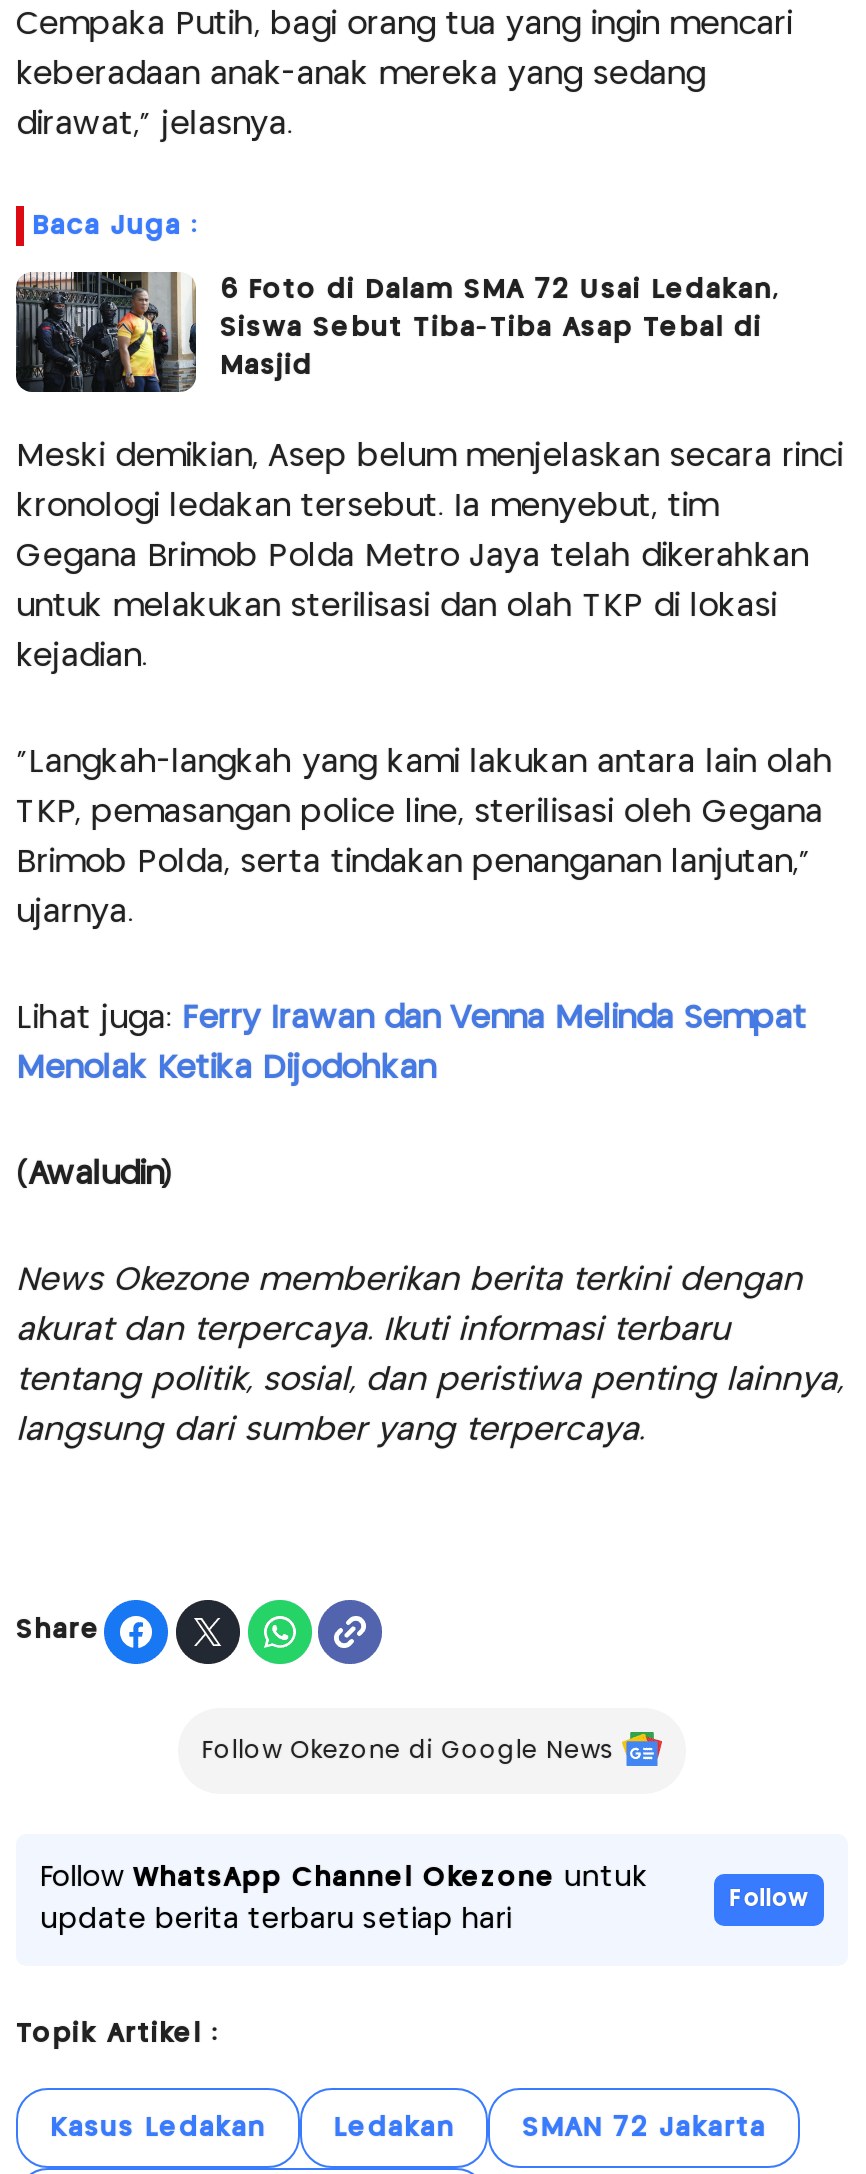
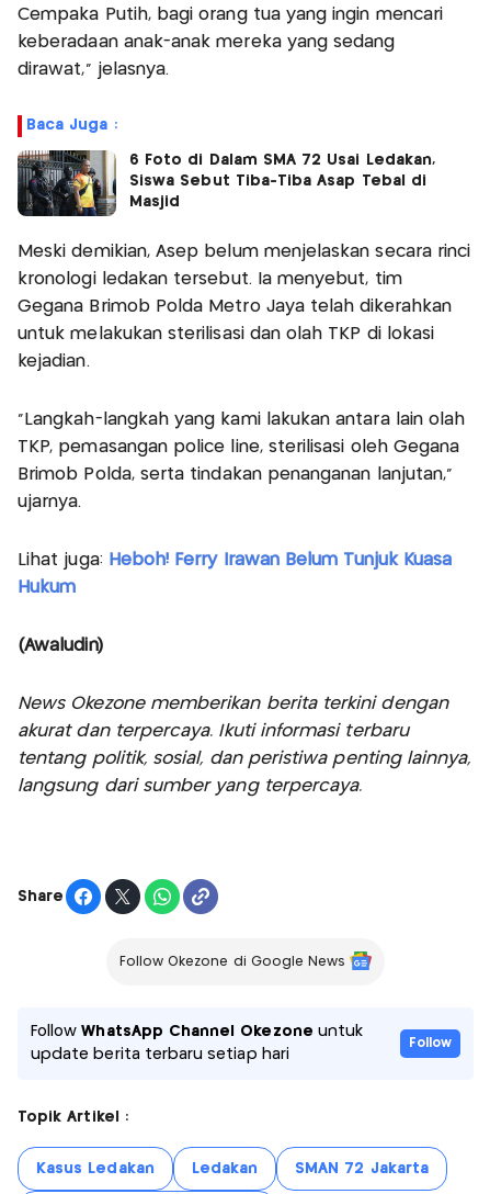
[16,1004,806,1034] Lihat juga: Ferry Irawan dan Venna Melinda Sempat -> [18,552,452,569] Lihat juga: Heboh! Ferry Irawan Belum Tunjuk Kuasa
[16,1054,435,1084] Menolak Ketika Dijodohkan -> [18,580,76,596] Hukum

